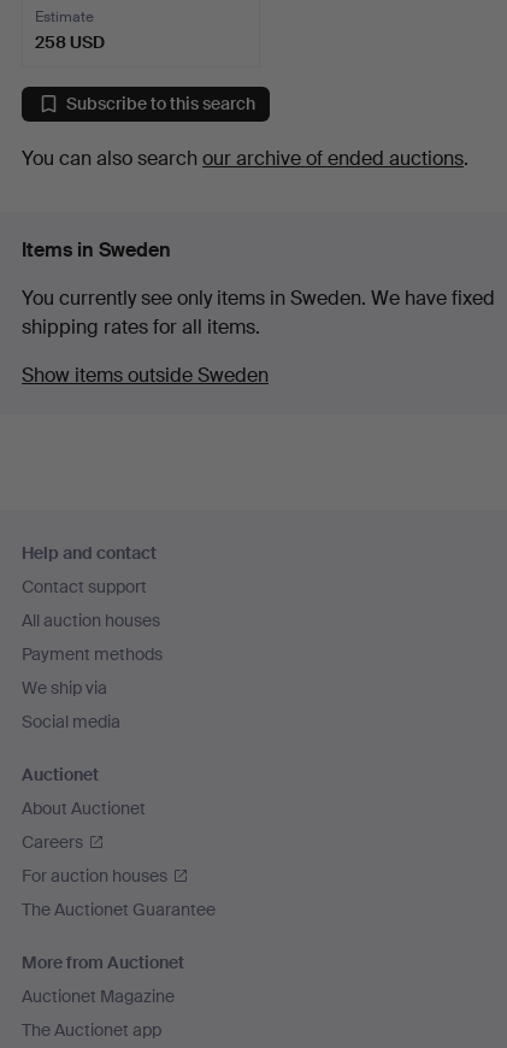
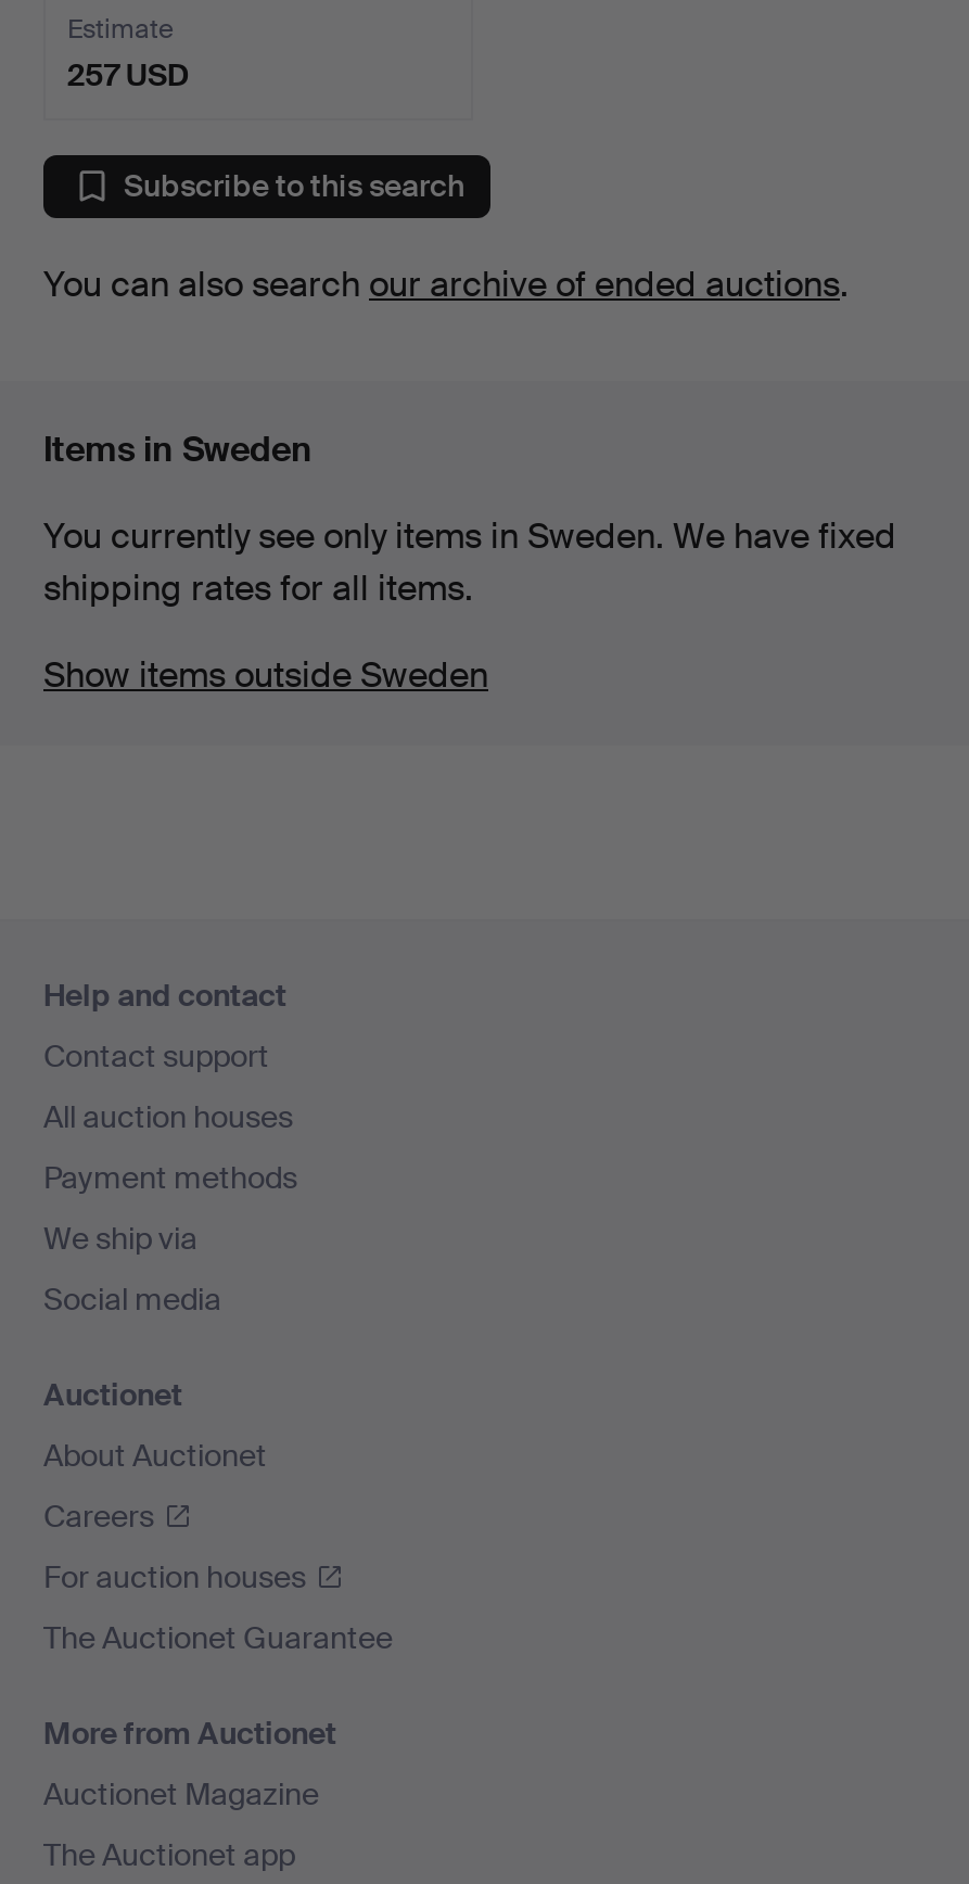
[35,31,105,53] 258 USD -> [67,55,189,94] 257 USD

